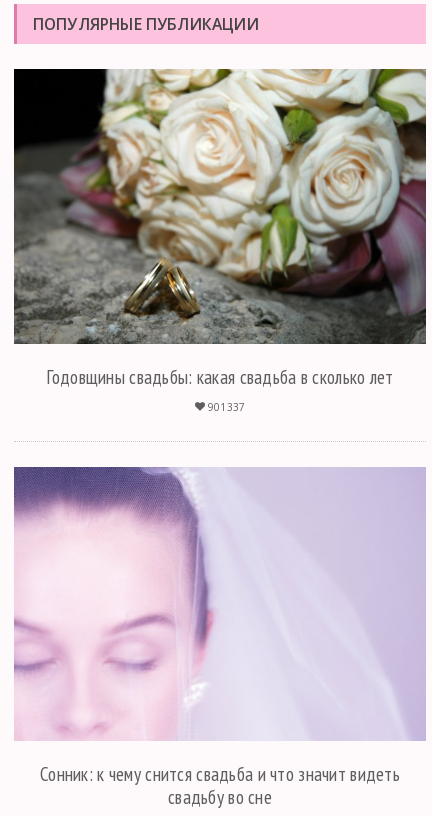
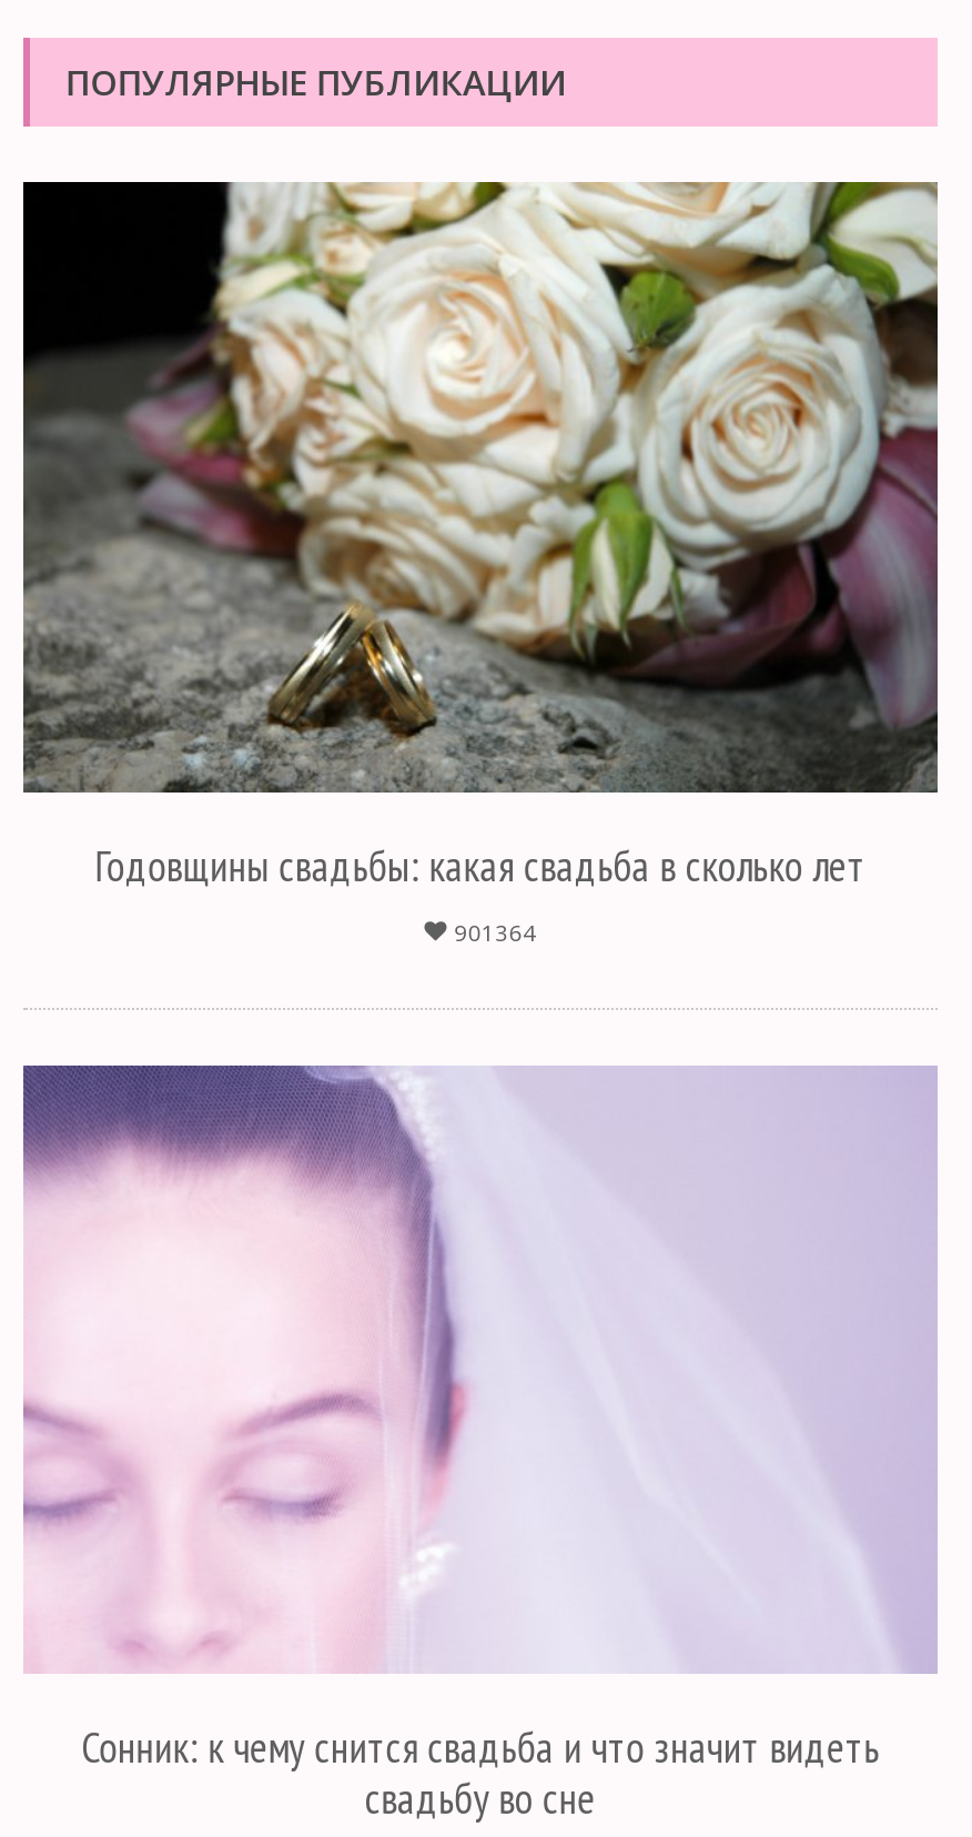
[205,400,245,414] 901337 -> [447,916,536,947] 901364

